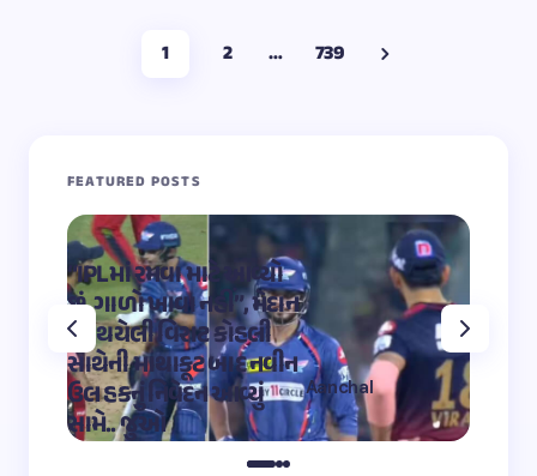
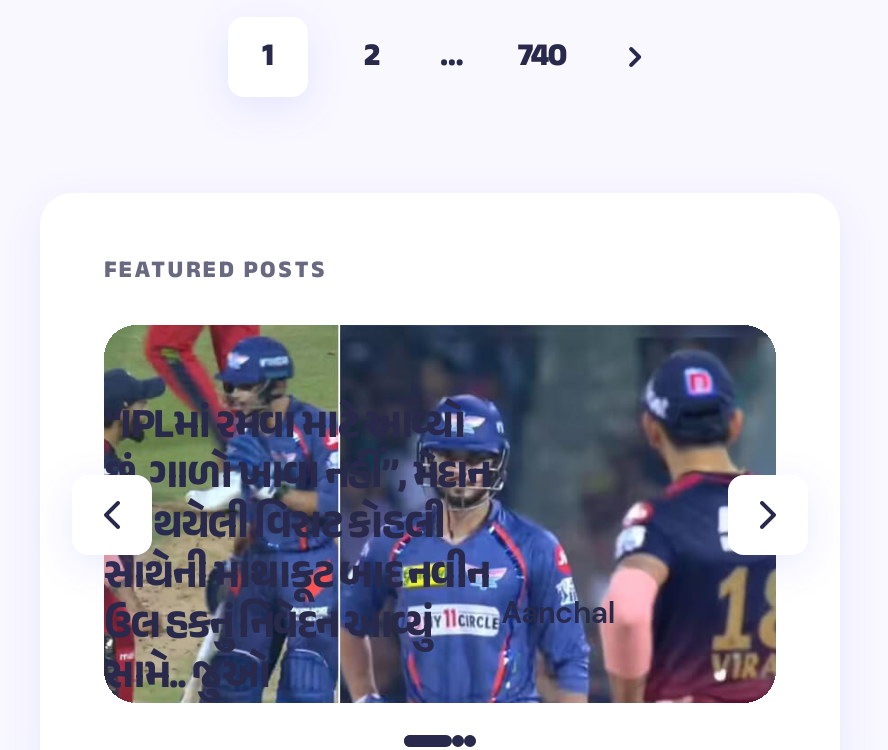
[315,39,344,69] 739 -> [517,32,567,82] 740

